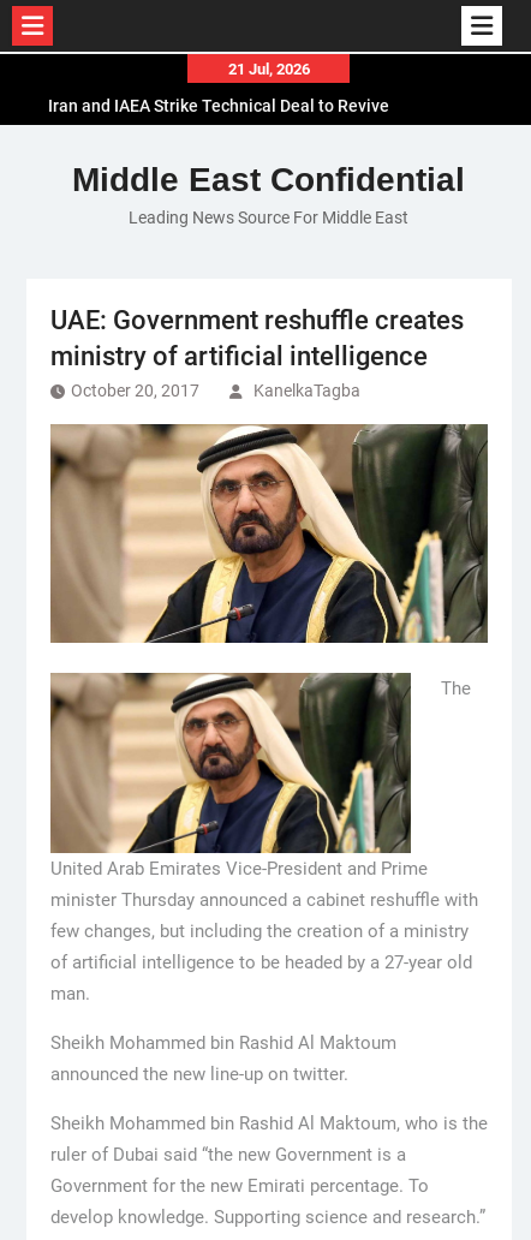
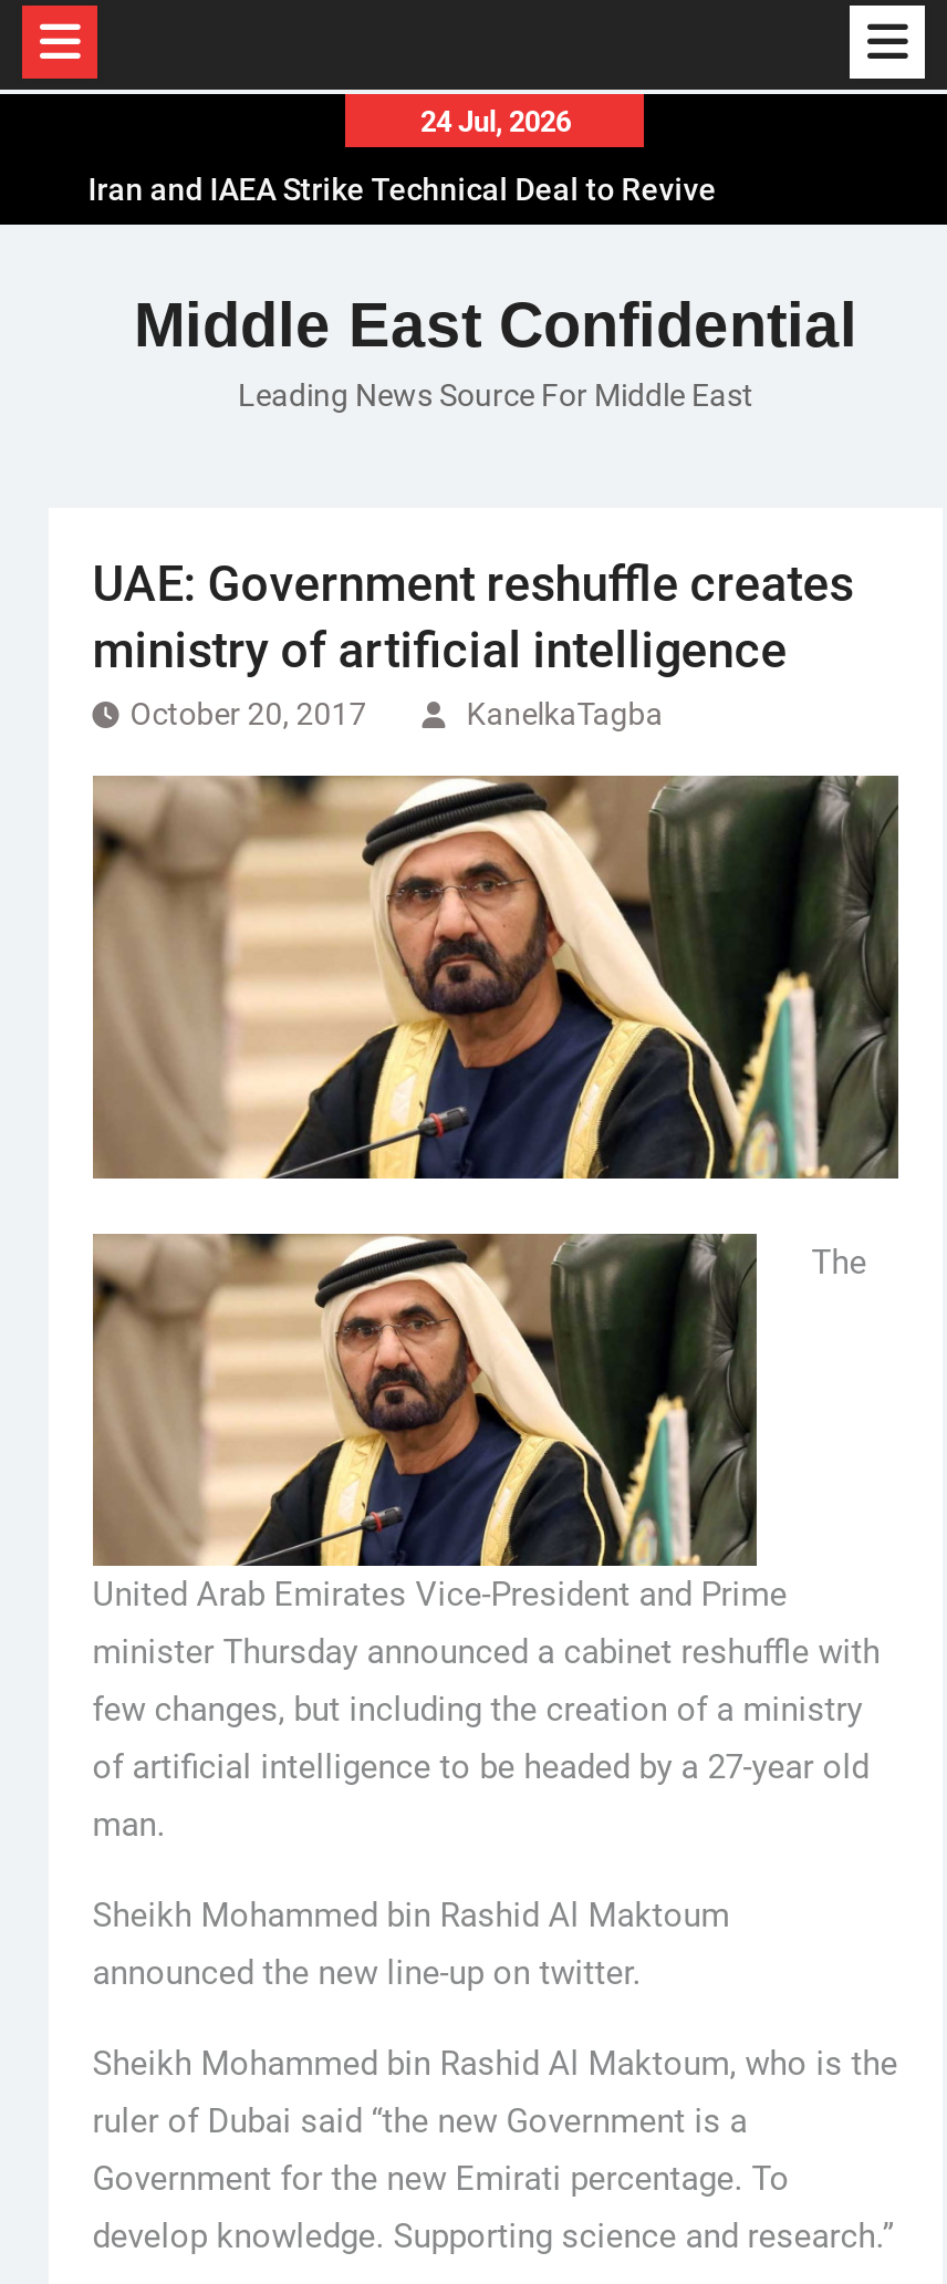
[228,60,310,78] 21 Jul, 2026 -> [420,105,571,138] 24 Jul, 2026

